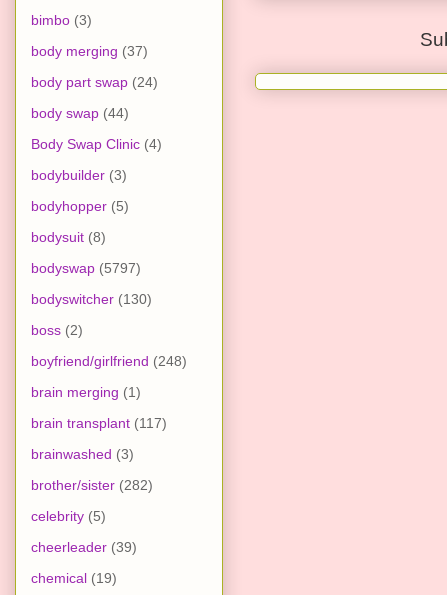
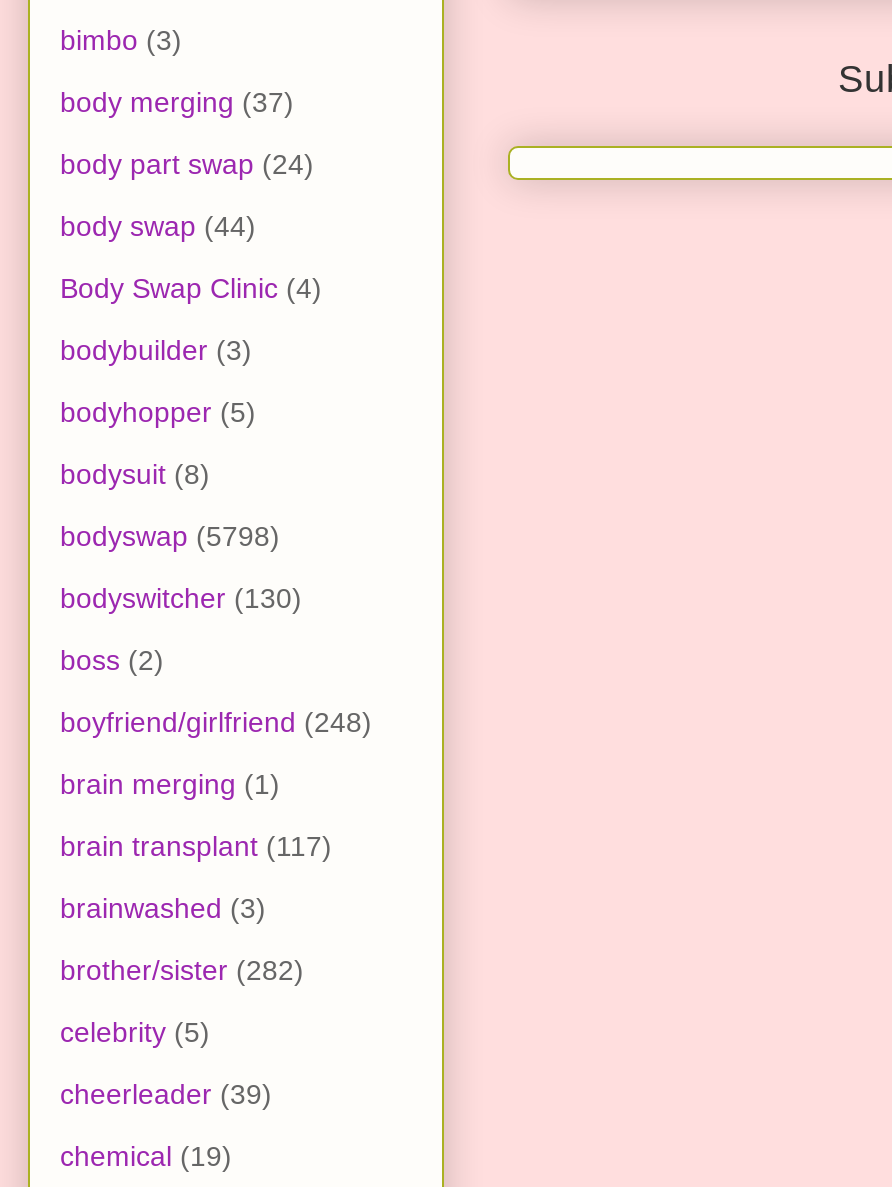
[31,260,141,276] bodyswap (5797) -> [60,519,280,551] bodyswap (5798)

